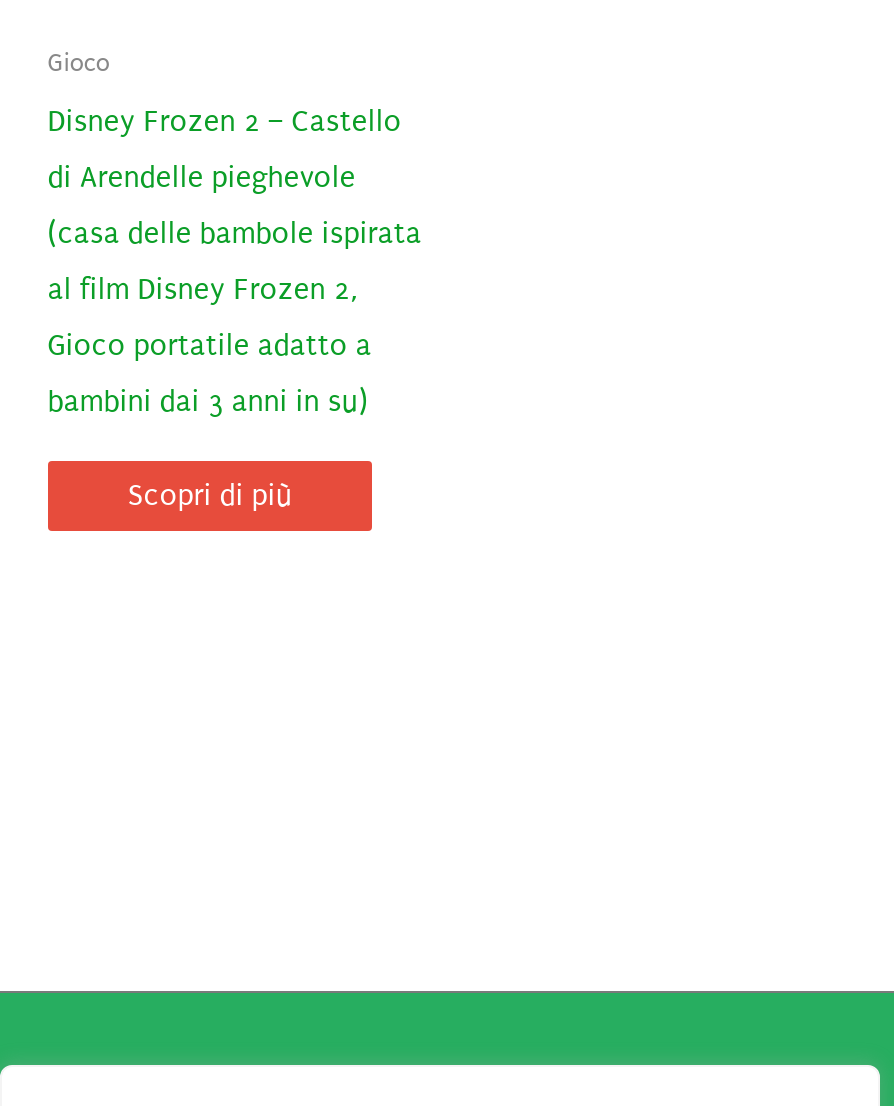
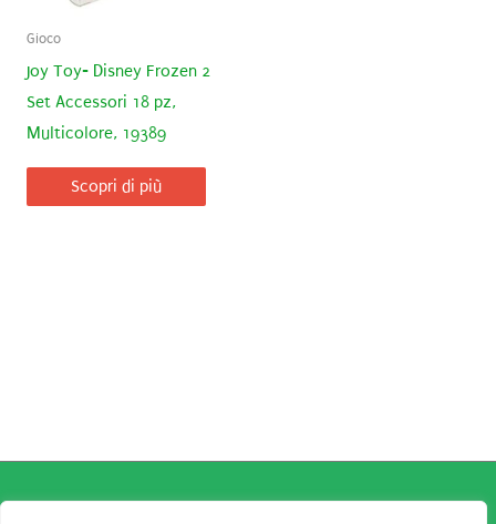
[48,104,422,418] Disney Frozen 2 – Castello | di Arendelle pieghevole | (casa delle bambole ispirata | al film Disney Frozen 2, | Gioco portatile adatto a | bambini dai 3 anni in su) -> [26,62,210,143] Joy Toy- Disney Frozen 2 | Set Accessori 18 pz, | Multicolore, 19389

